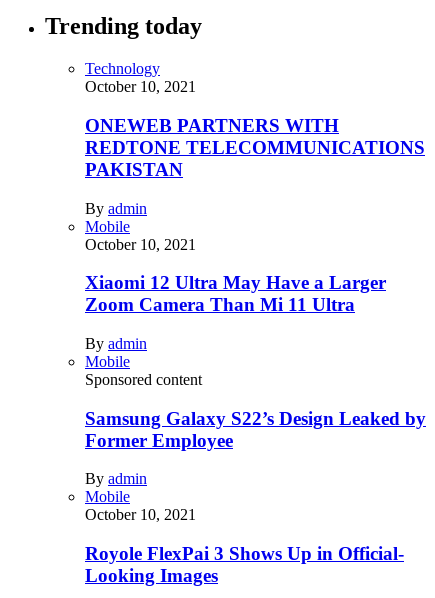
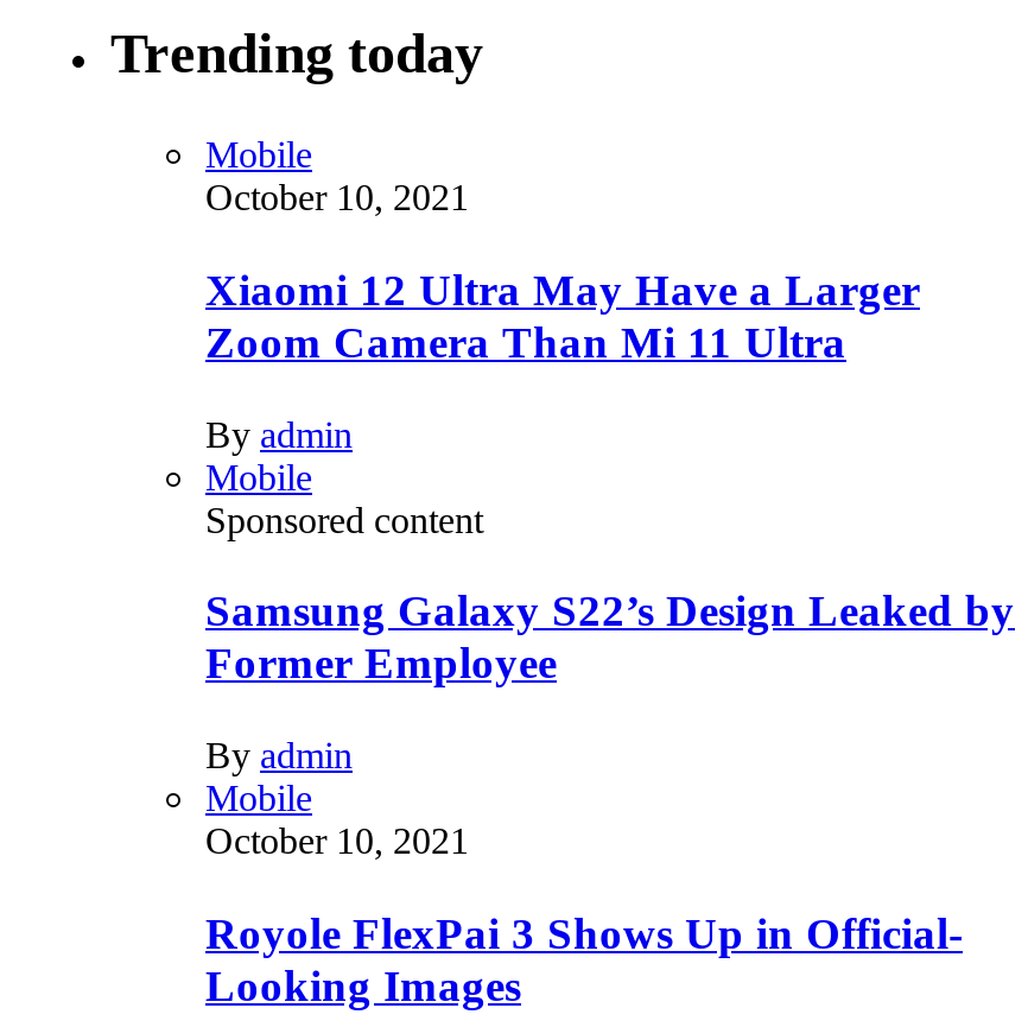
[85,60,425,217] Technology | October 10, 2021 | ONEWEB PARTNERS WITH | REDTONE TELECOMMUNICATIONS | PAKISTAN | By admin -> none

